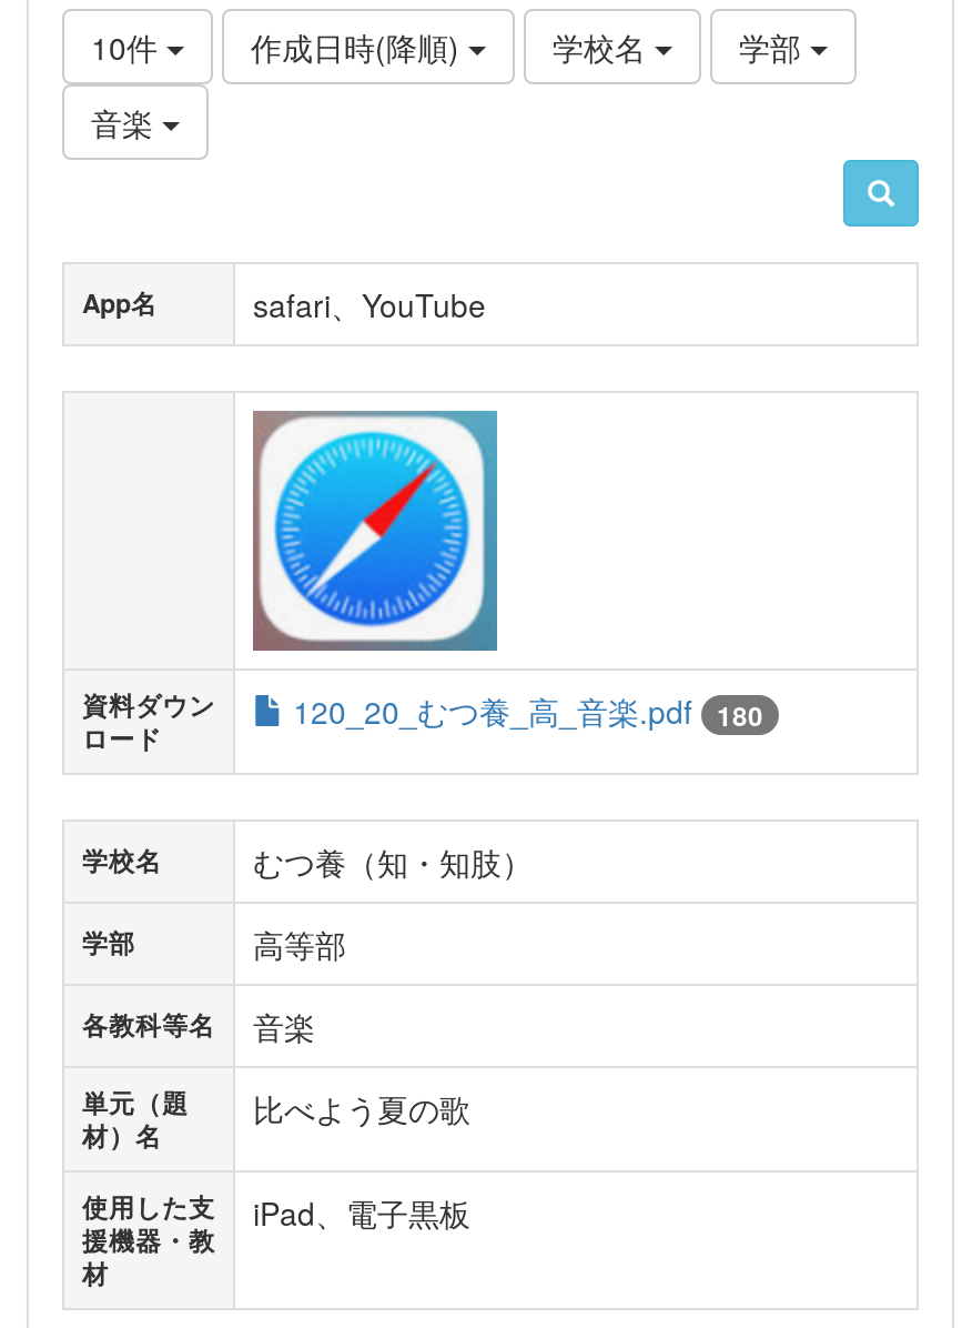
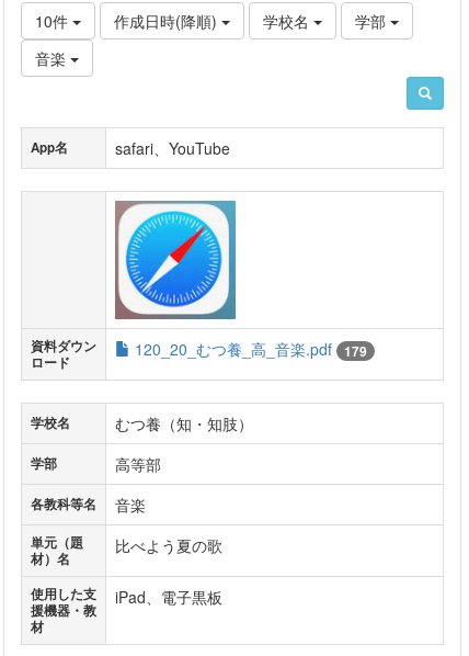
[293,688,763,736] 120_20_むつ養_高_音楽.pdf 180 -> [135,338,367,361] 120_20_むつ養_高_音楽.pdf 179

